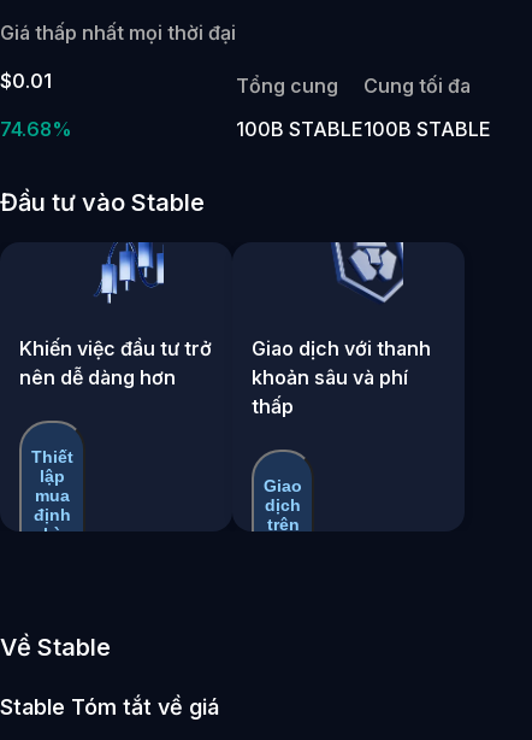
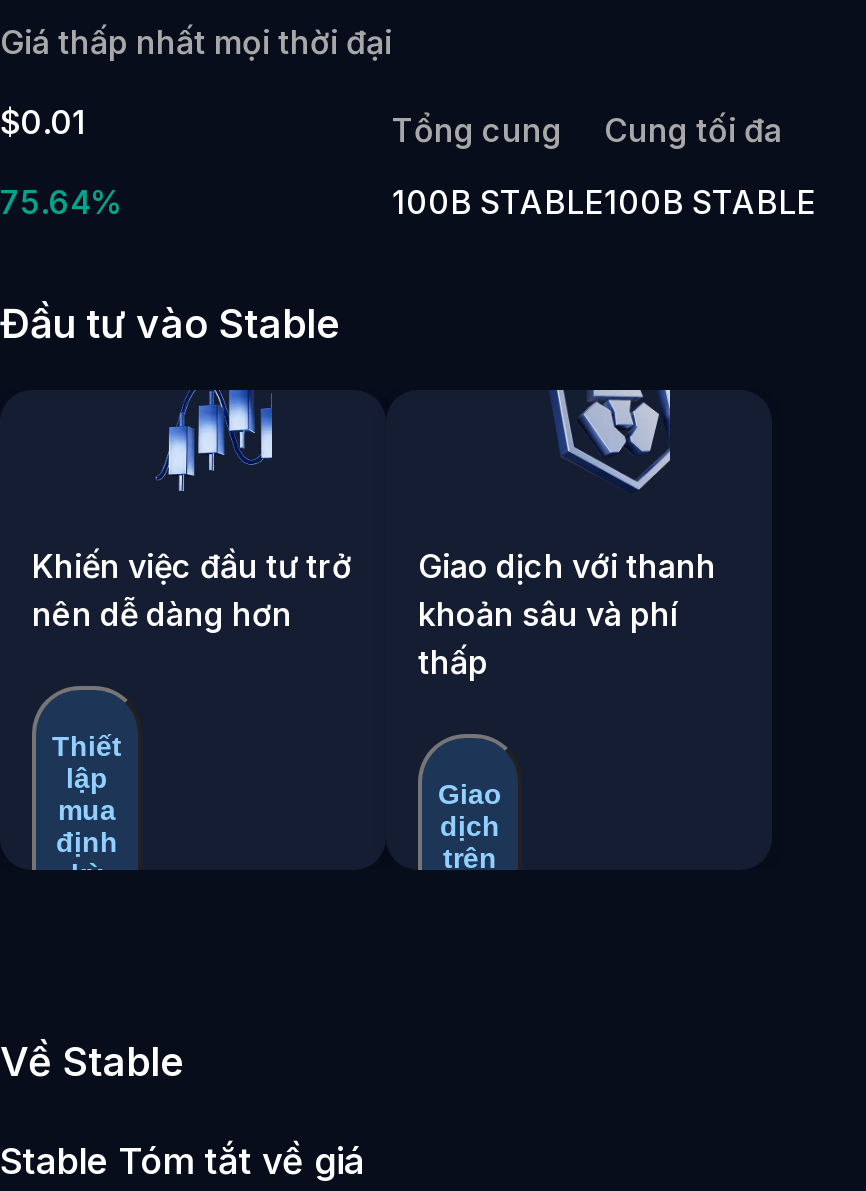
[0,117,72,141] 74.68% -> [0,183,124,223] 75.64%

